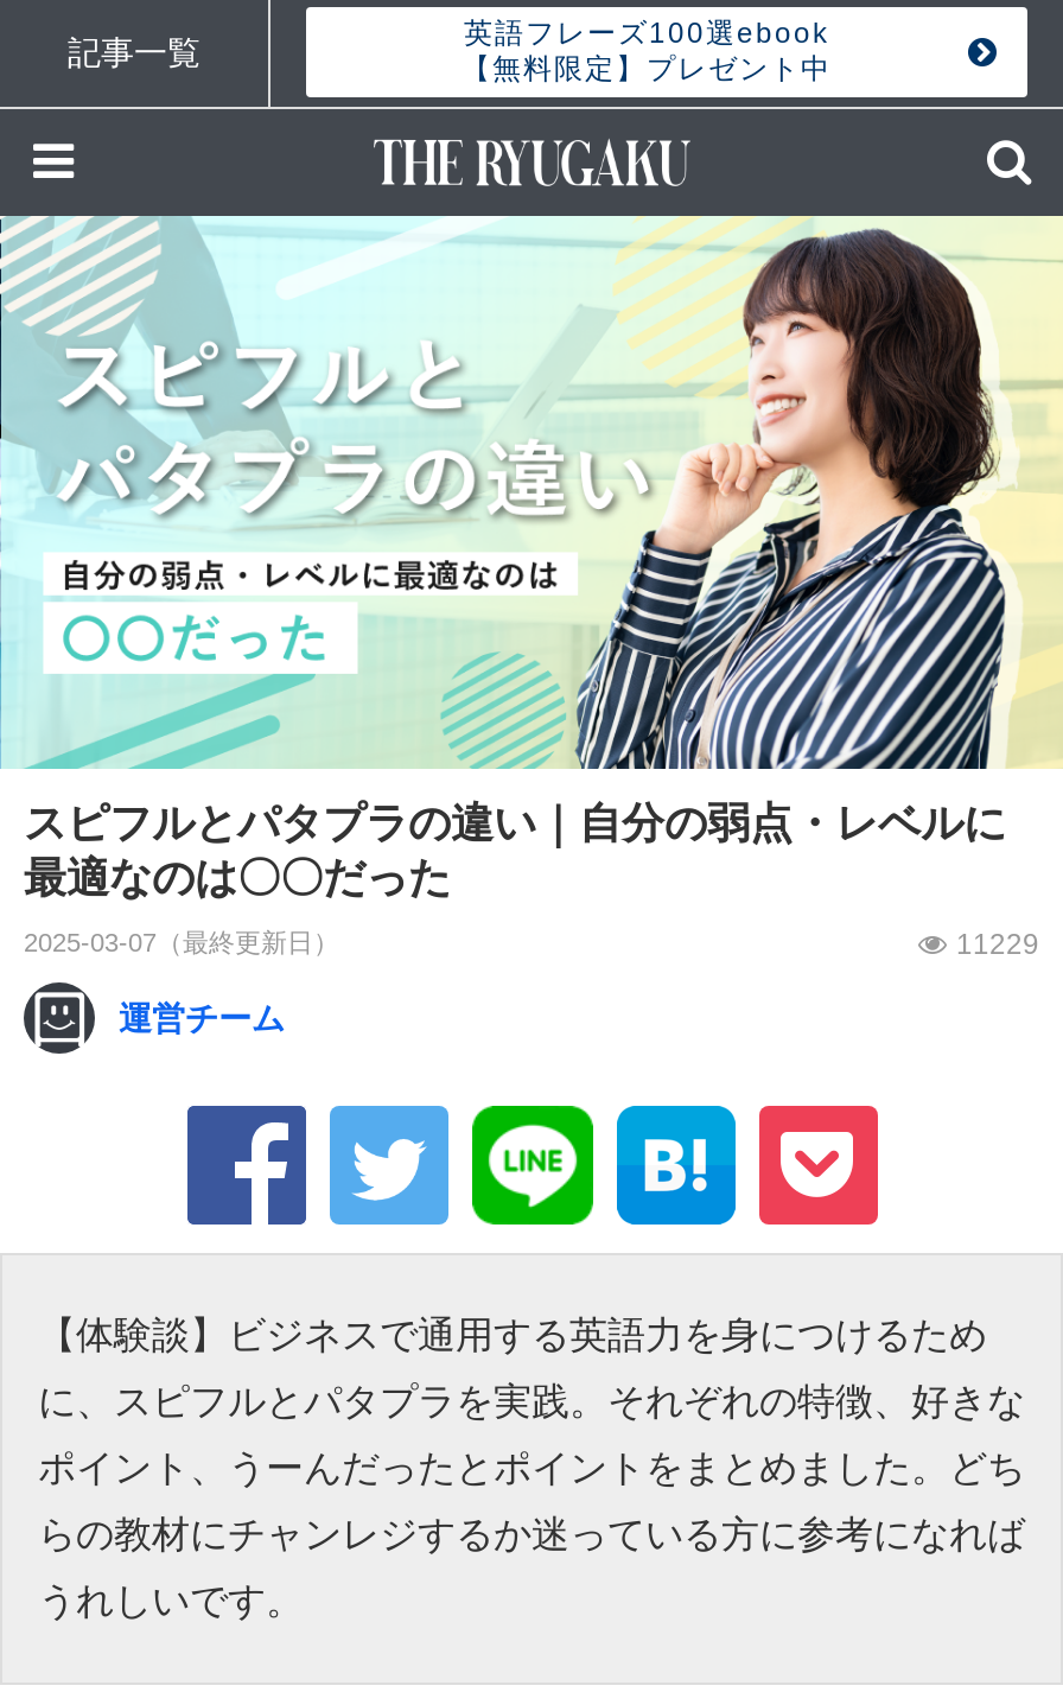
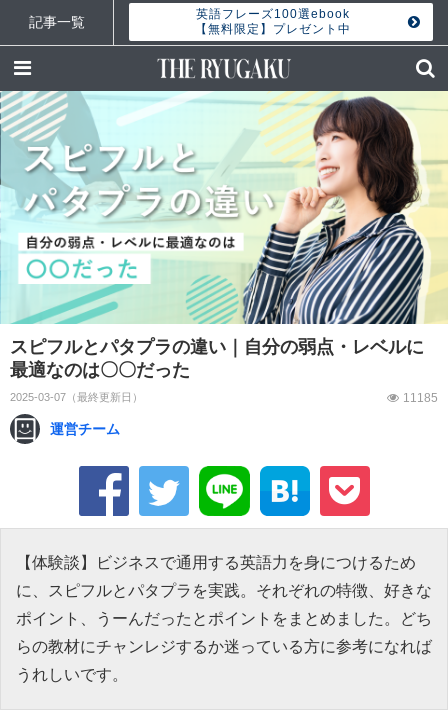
[956,929,1039,962] 11229 -> [403,391,438,405] 11185

